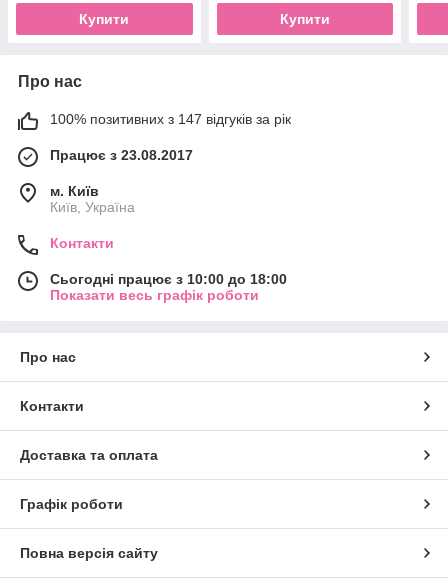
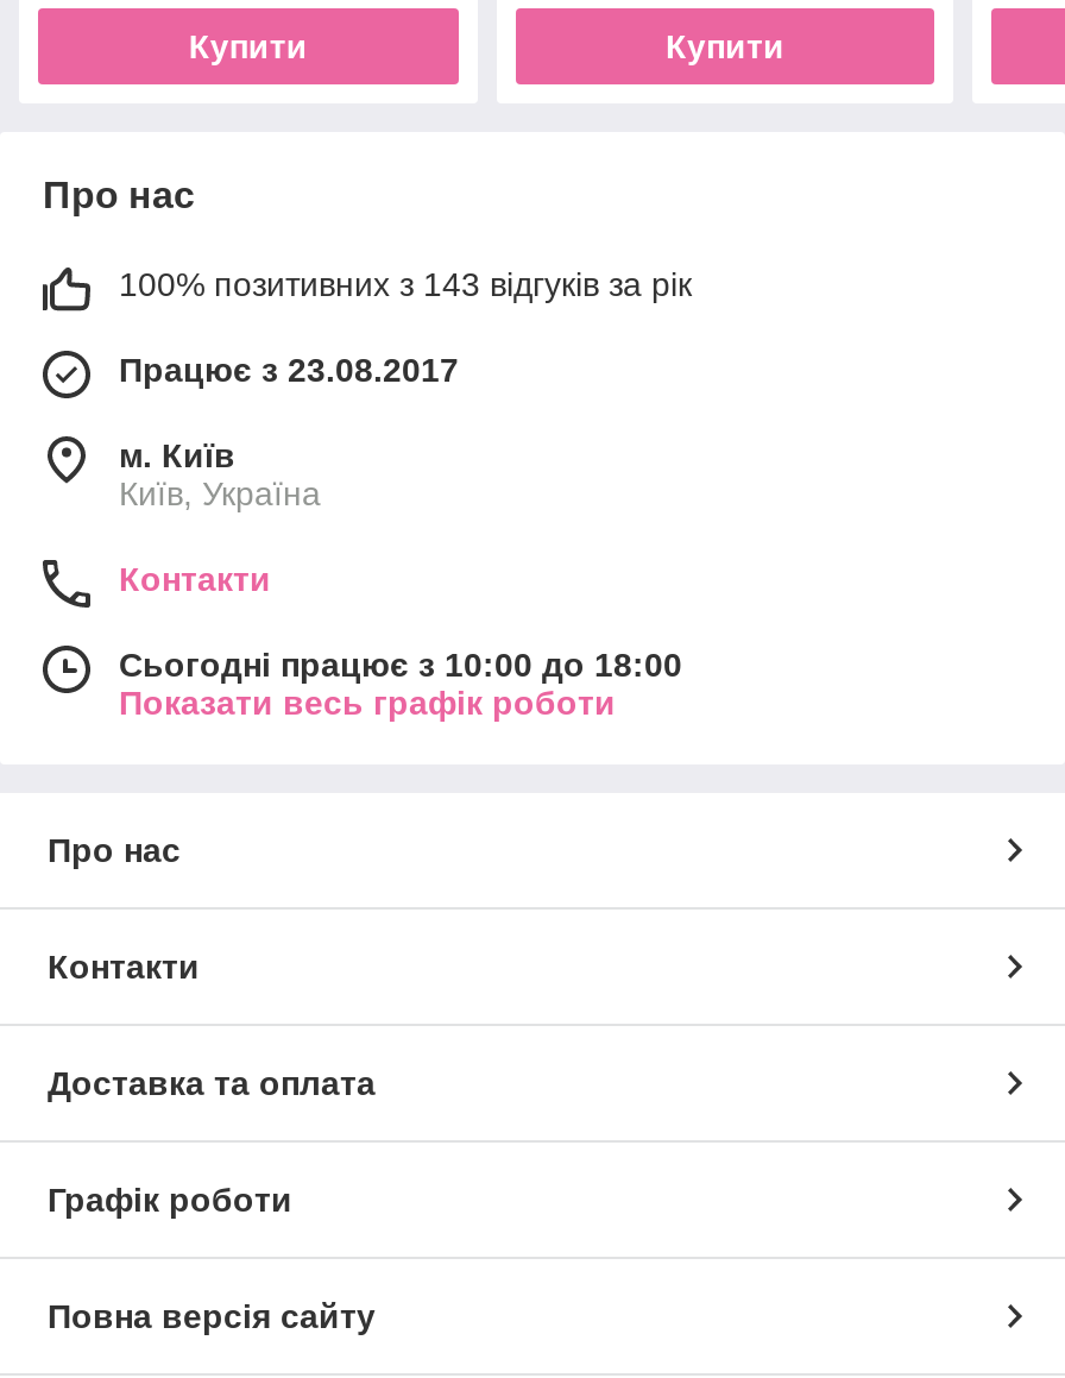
[50,110,291,126] 100% позитивних з 147 відгуків за рік -> [119,264,692,302] 100% позитивних з 143 відгуків за рік

